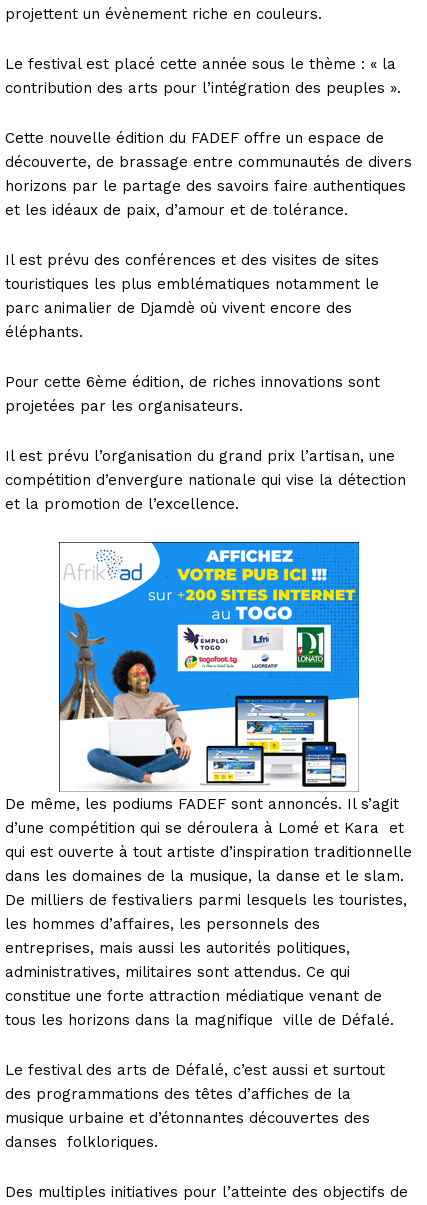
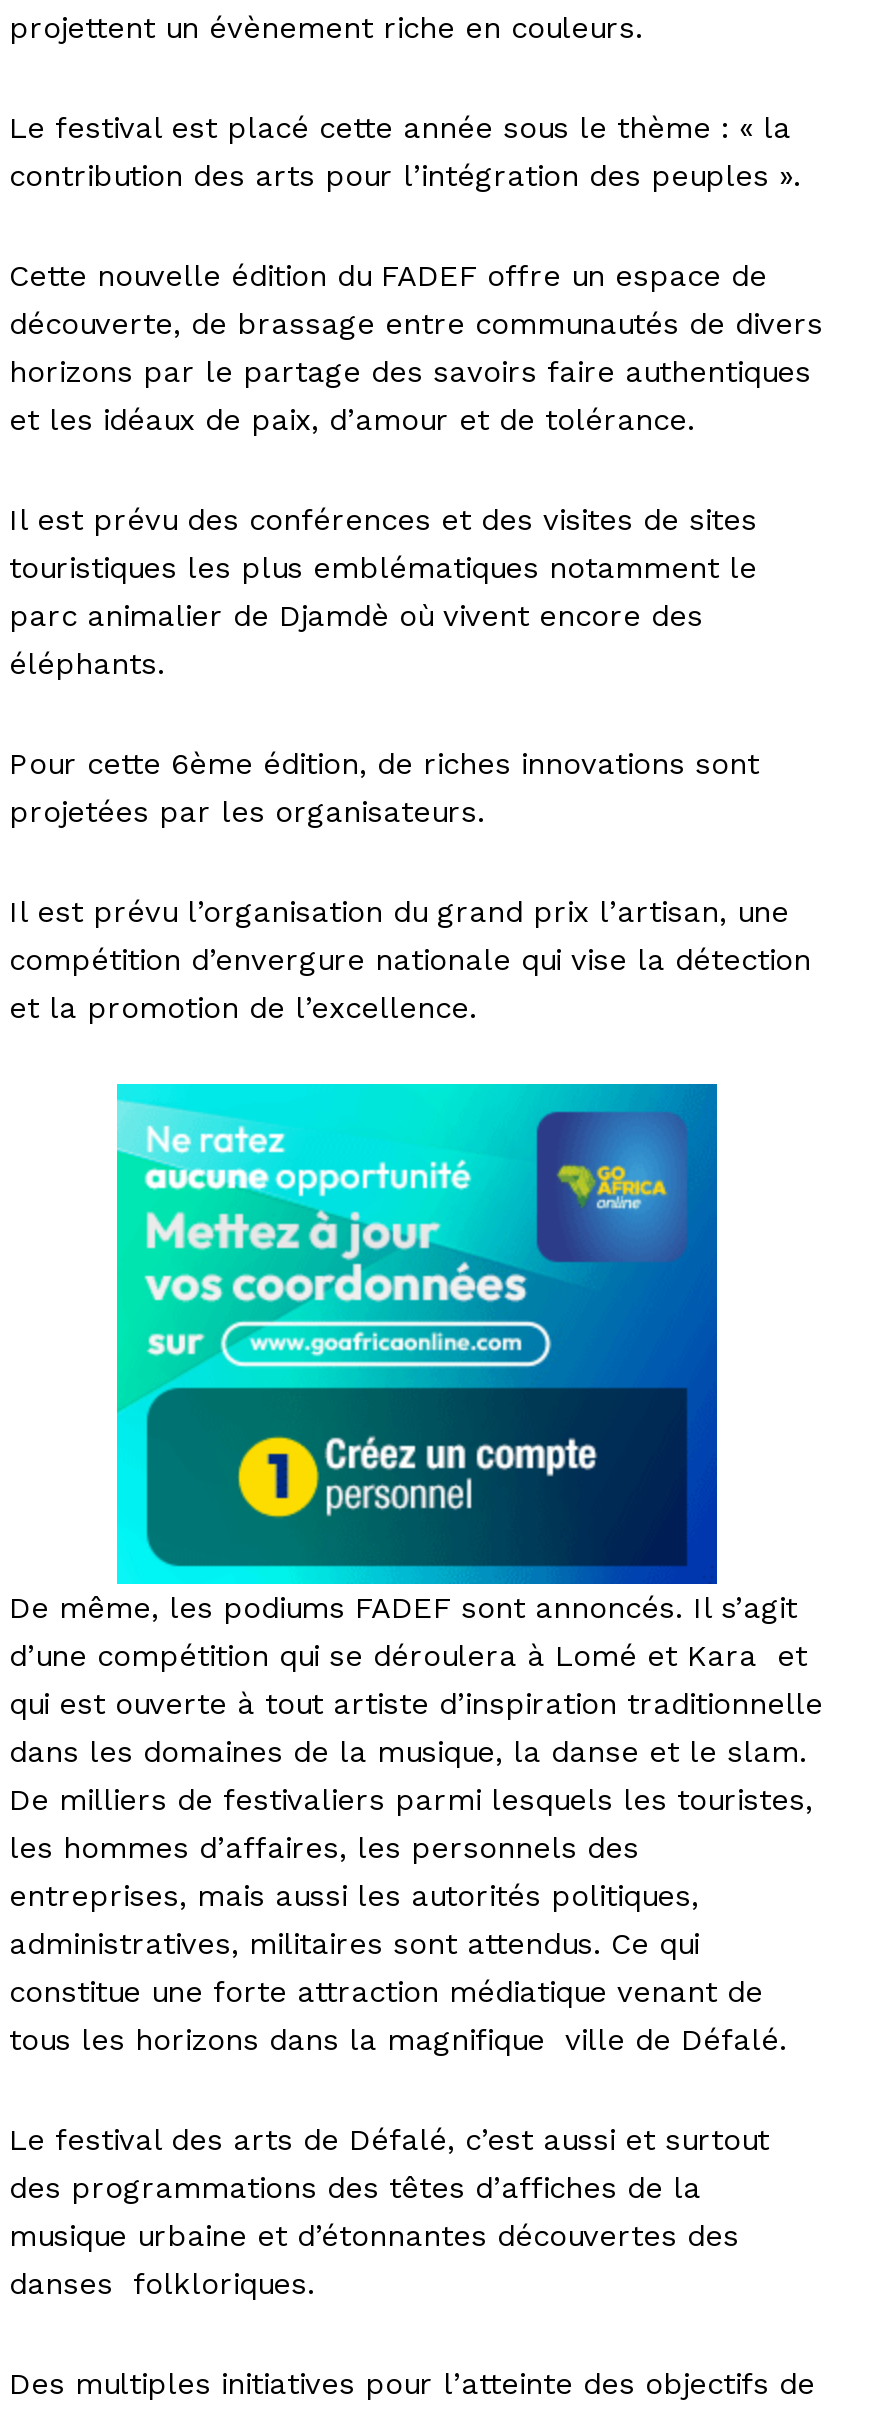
[58,541,360,792] [image] -> [115,1082,719,1584] [image]

